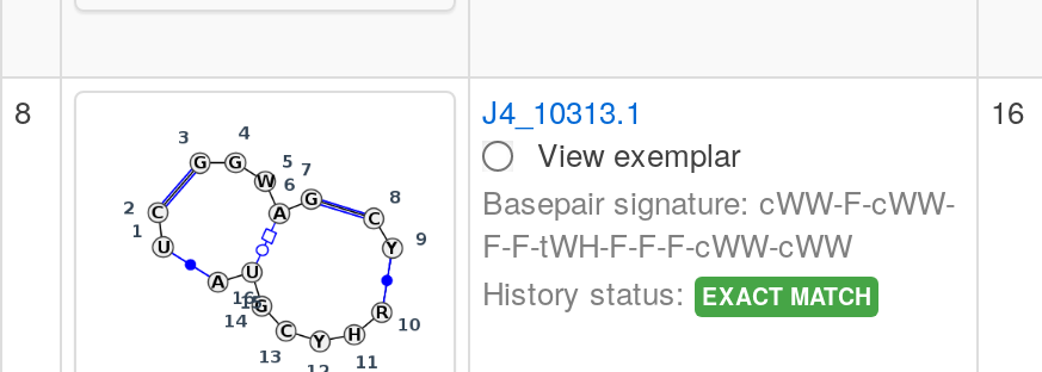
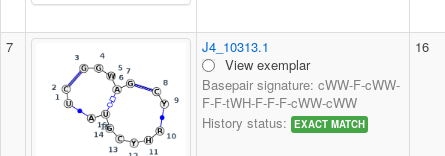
[14,88,31,134] 8 -> [6,37,13,56] 7

